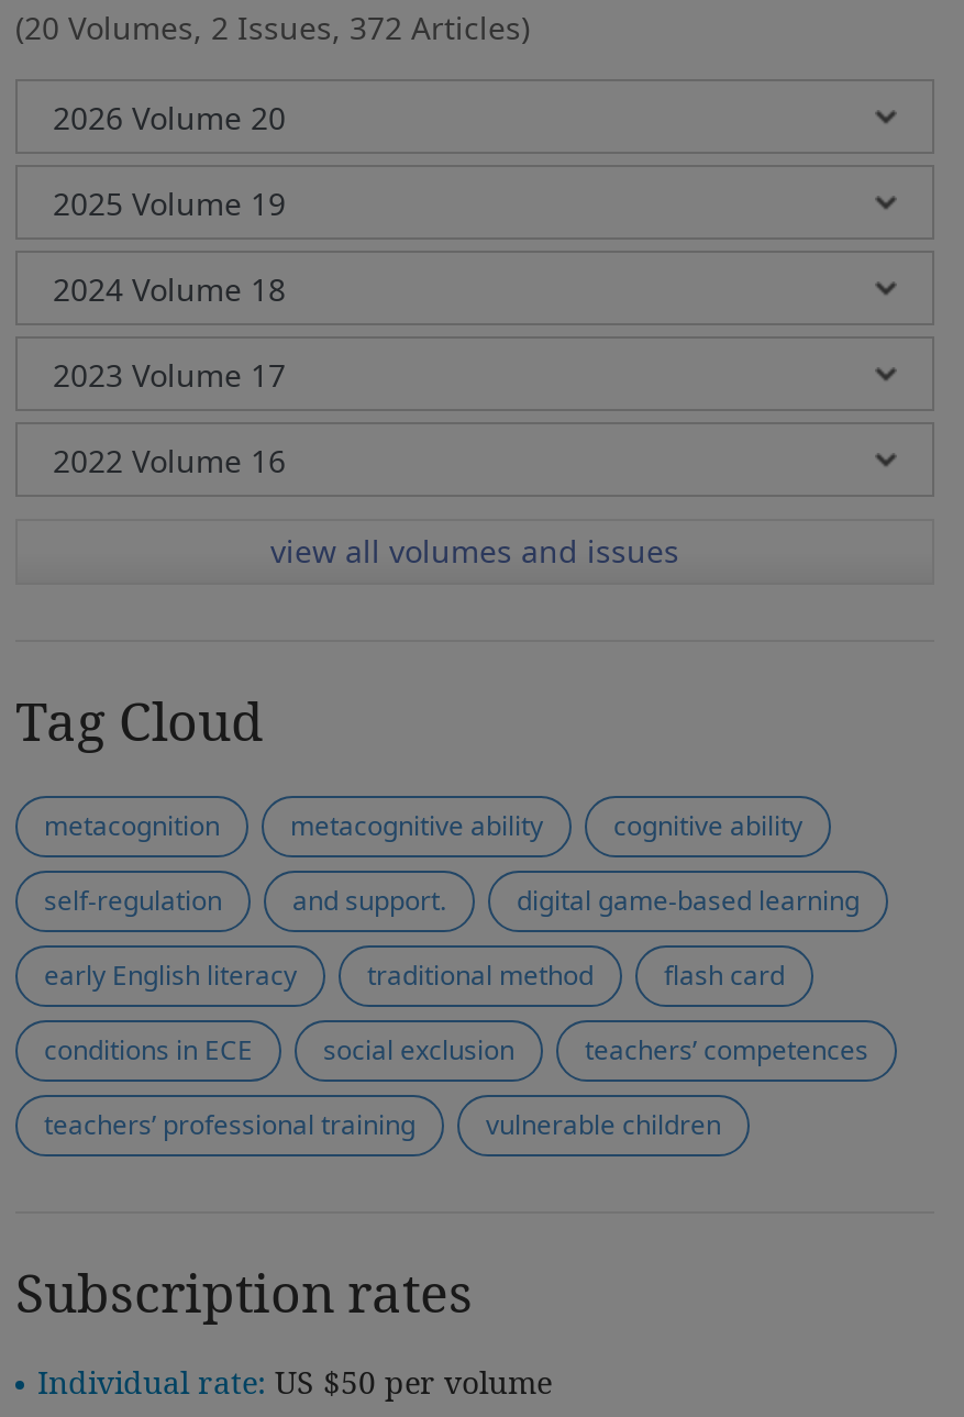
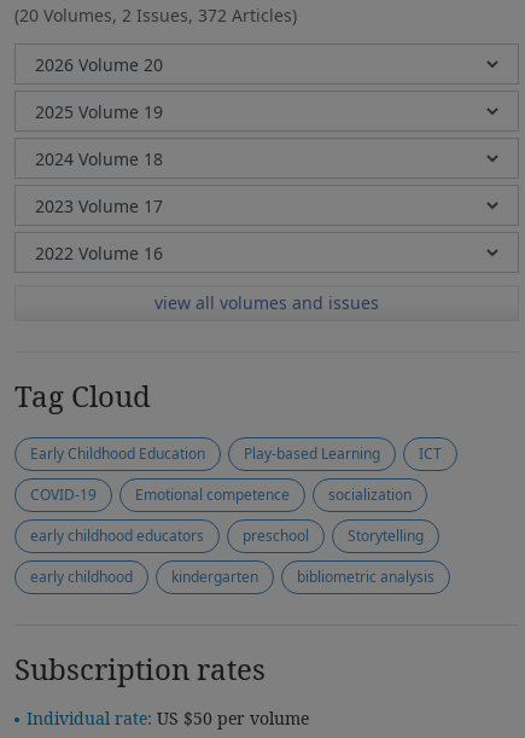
[44,807,868,1143] metacognition | metacognitive ability | cognitive ability | self-regulation | and support. | digital game-based learning | early English literacy | traditional method | flash card | conditions in ECE | social exclusion | teachers’ competences | teachers’ professional training | vulnerable children -> [30,443,442,587] Early Childhood Education | Play-based Learning | ICT | COVID-19 | Emotional competence | socialization | early childhood educators | preschool | Storytelling | early childhood | kindergarten | bibliometric analysis

